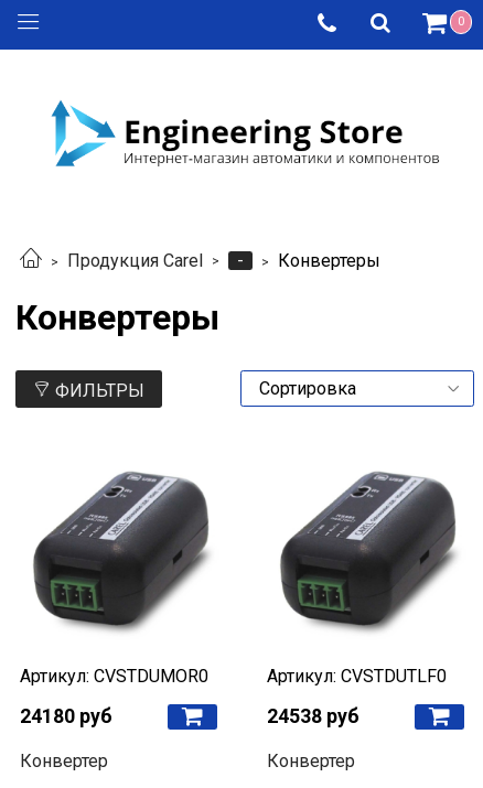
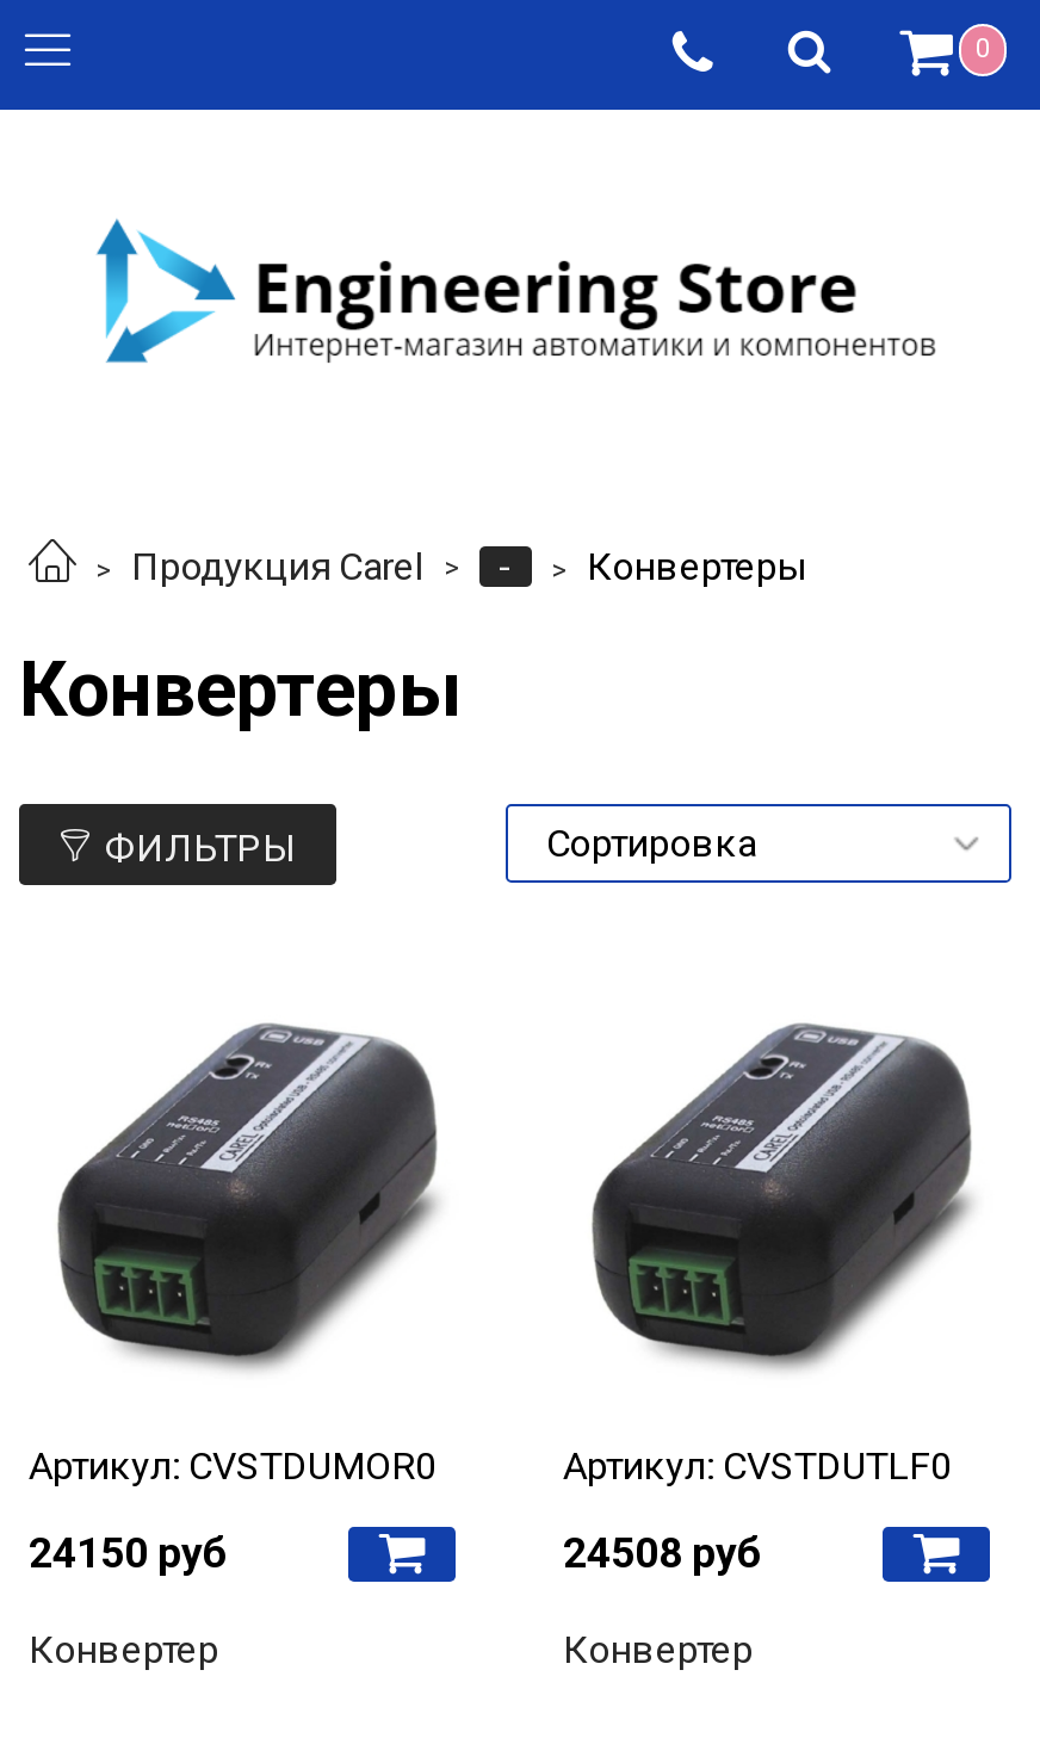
[20,705,112,727] 24180 руб -> [29,1529,229,1576] 24150 руб
[267,705,359,727] 24538 руб -> [563,1529,763,1576] 24508 руб

